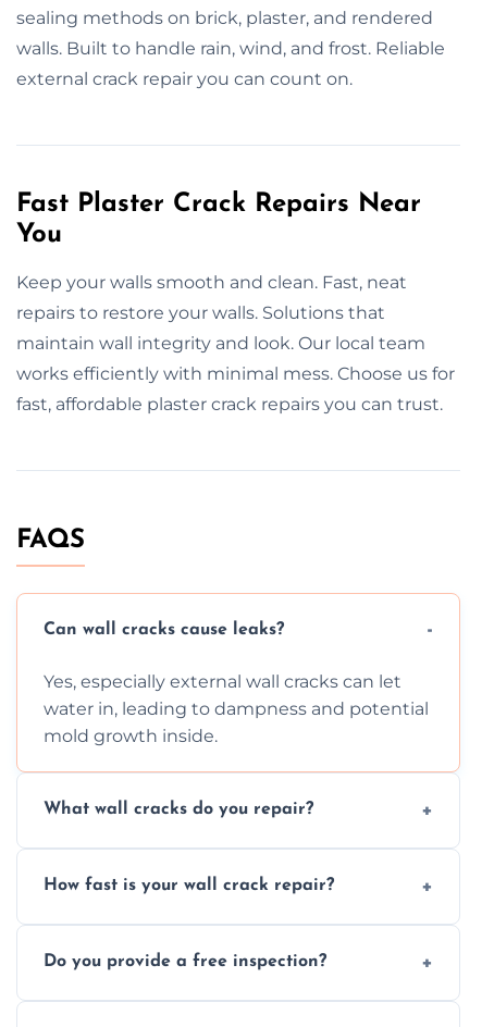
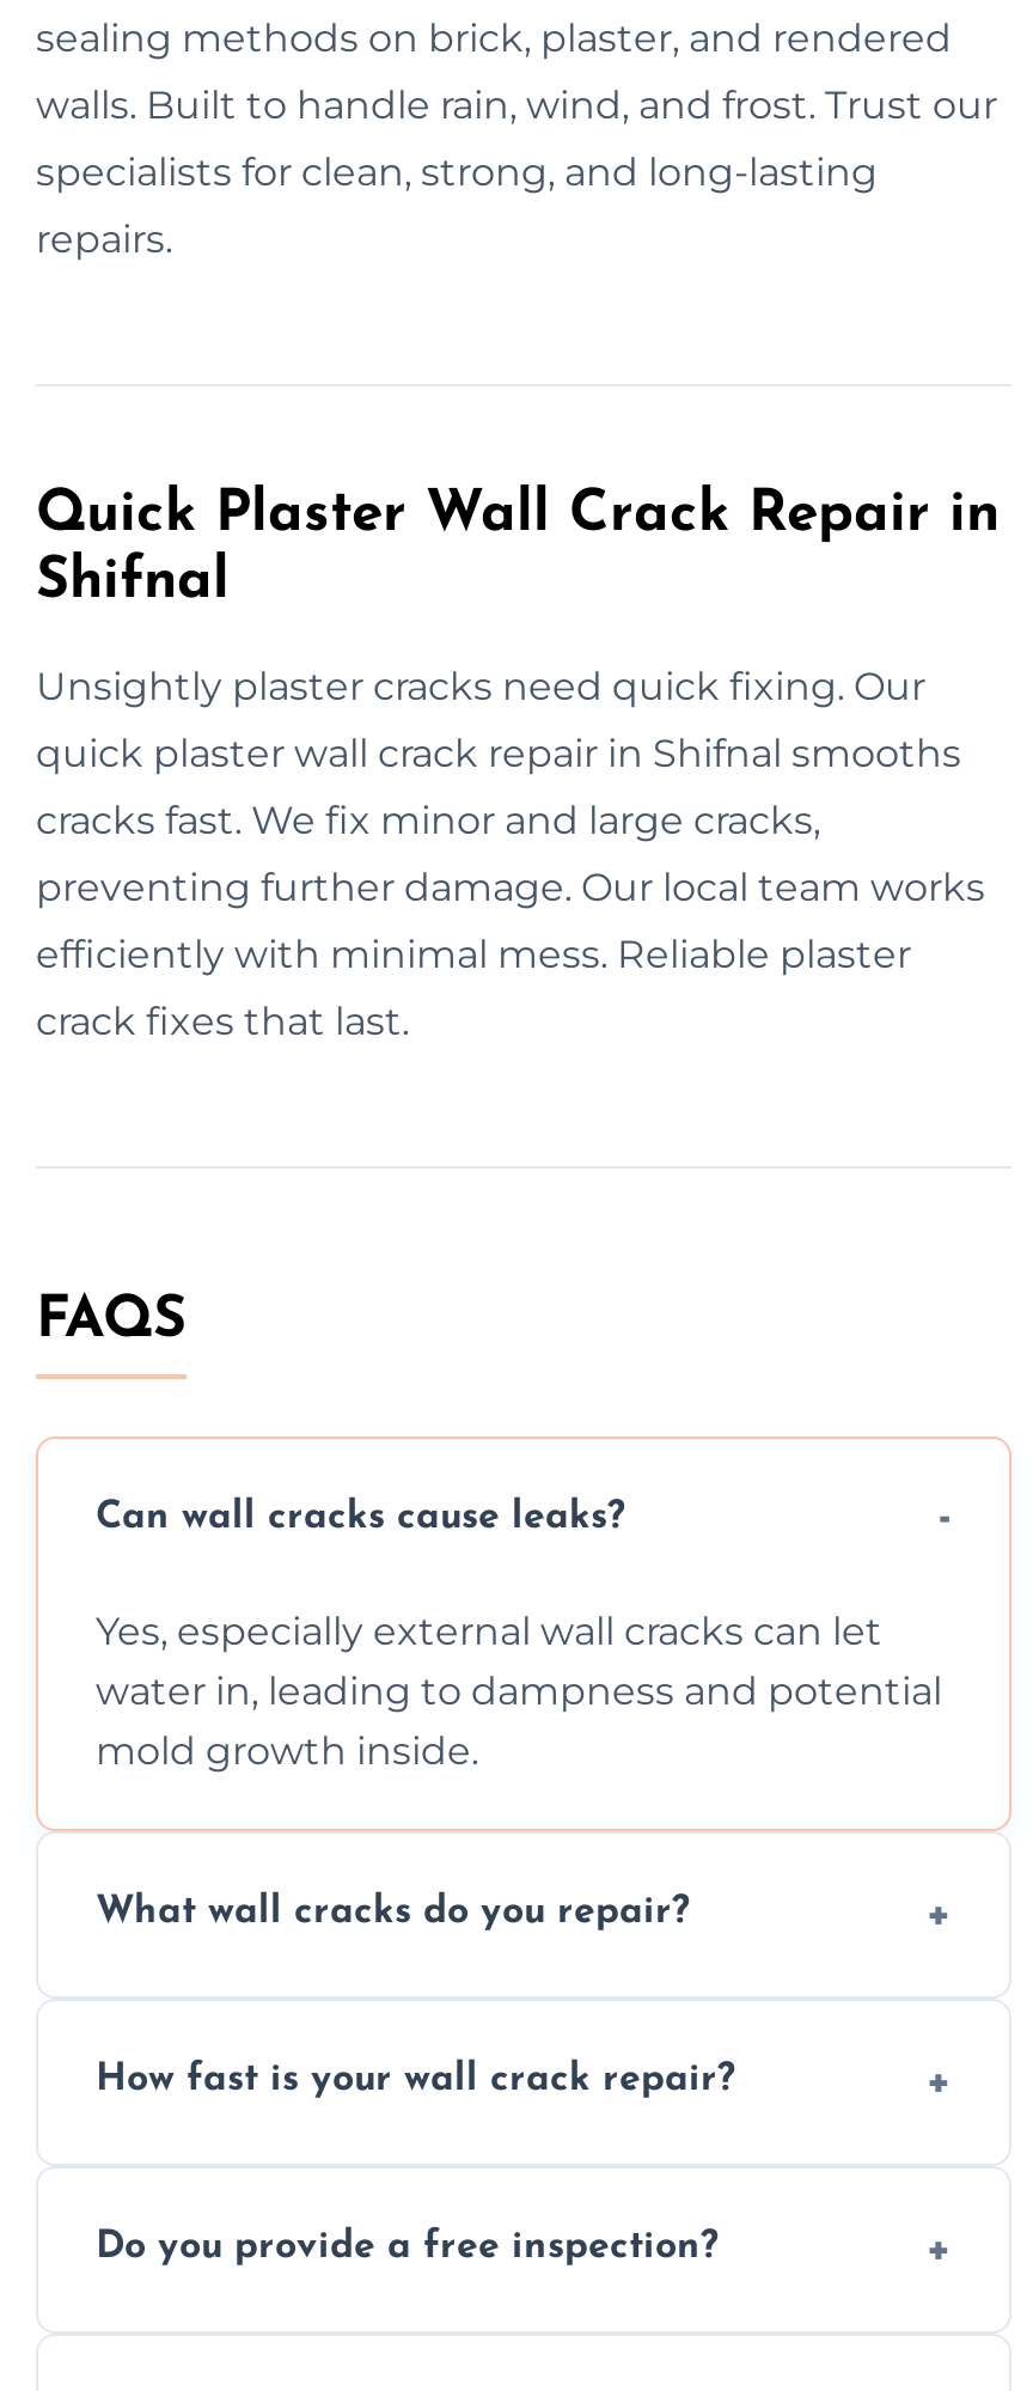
[16,38,445,89] walls. Built to handle rain, wind, and frost. Reliable | external crack repair you can count on. -> [36,82,997,261] walls. Built to handle rain, wind, and frost. Trust our | specialists for clean, strong, and long-lasting | repairs.
[16,191,455,414] Fast Plaster Crack Repairs Near | You | Keep your walls smooth and clean. Fast, neat | repairs to restore your walls. Solutions that | maintain wall integrity and look. Our local team | works efficiently with minimal mess. Choose us for | fast, affordable plaster crack repairs you can trust. -> [36,486,1000,1043] Quick Plaster Wall Crack Repair in | Shifnal | Unsightly plaster cracks need quick fixing. Our | quick plaster wall crack repair in Shifnal smooths | cracks fast. We fix minor and large cracks, | preventing further damage. Our local team works | efficiently with minimal mess. Reliable plaster | crack fixes that last.

